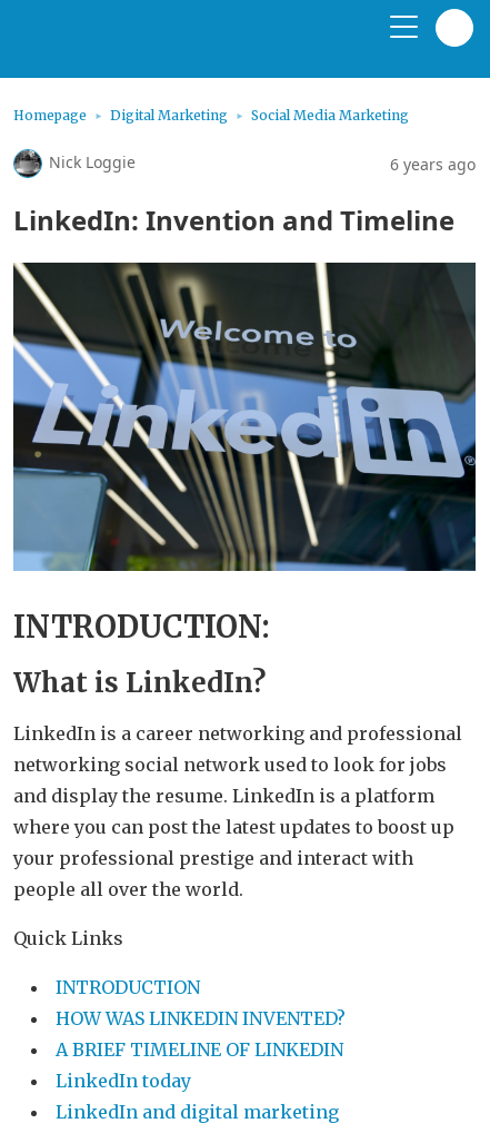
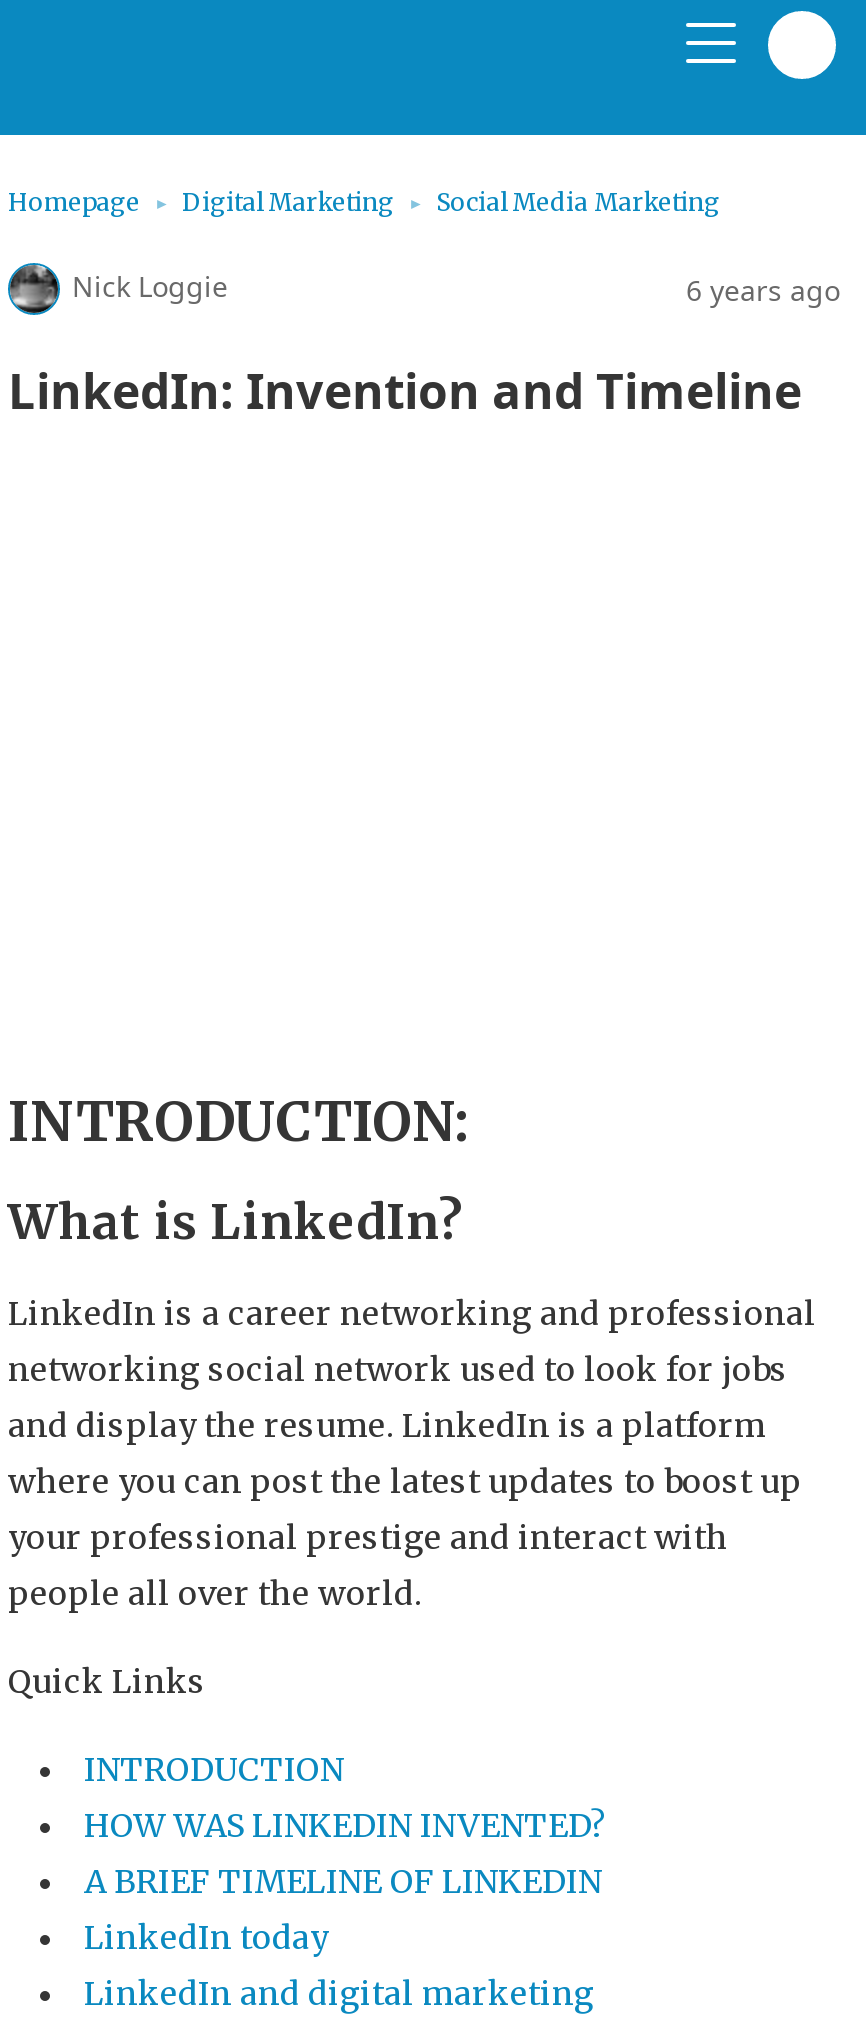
[12,262,477,572] [image] -> none

